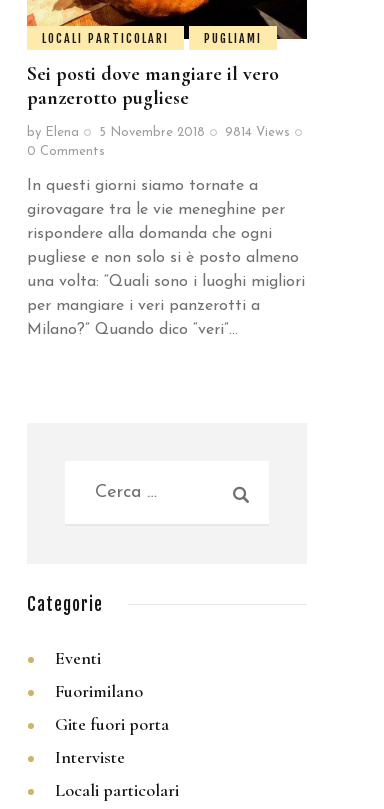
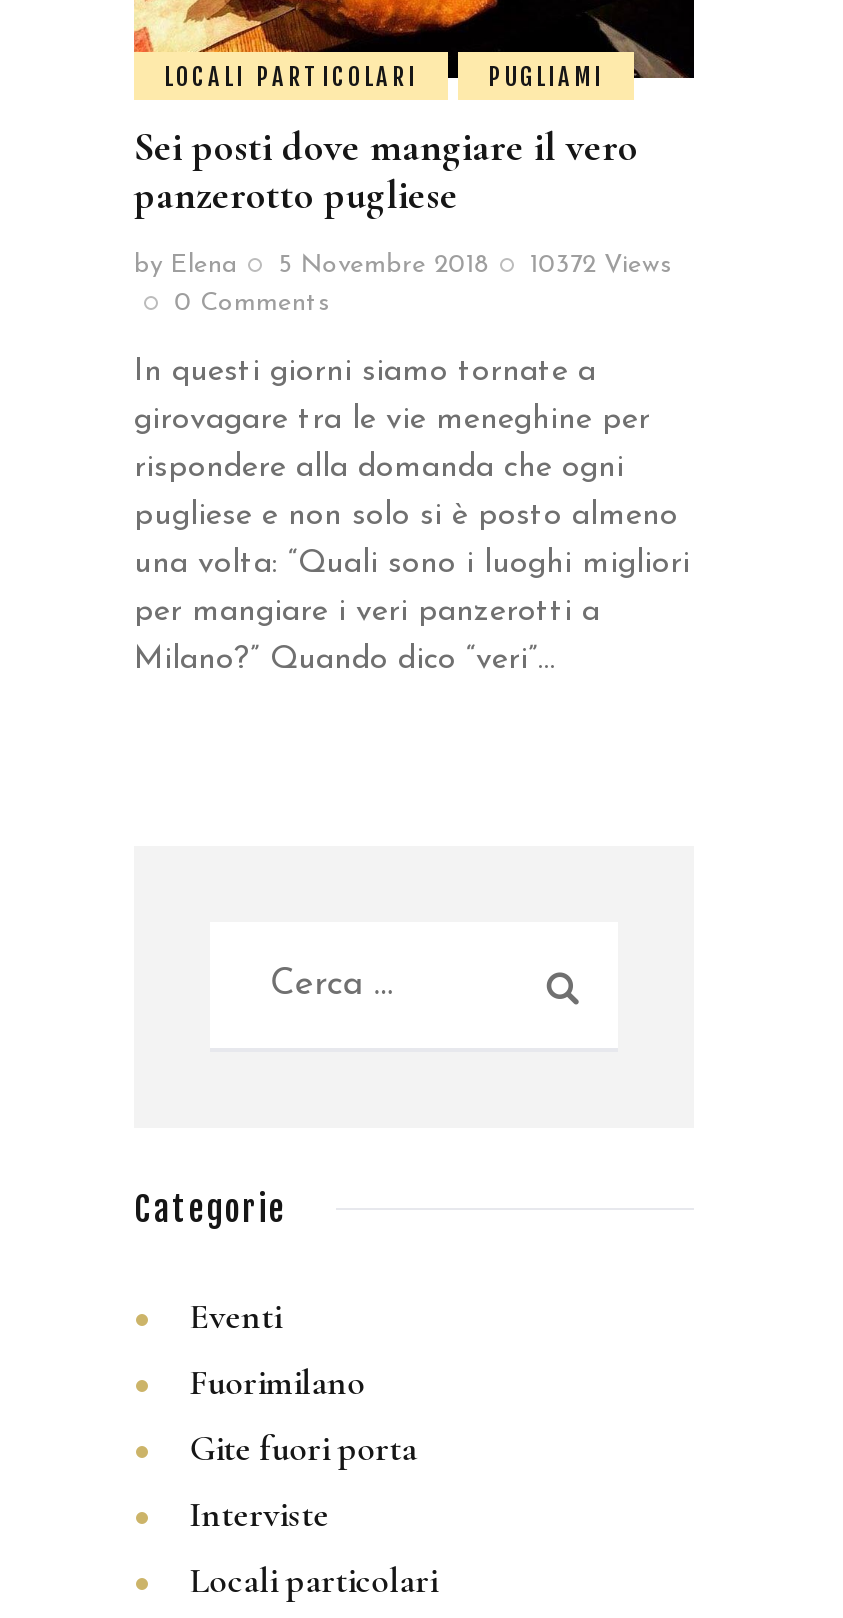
[27,126,290,139] by Elena 5 Novembre 2018 9814 Views -> [134,253,672,279] by Elena 5 Novembre 2018 10372 Views

